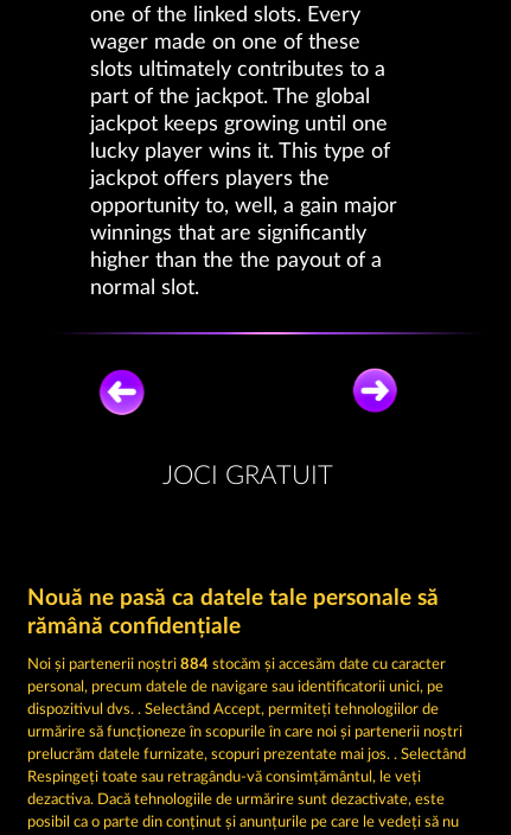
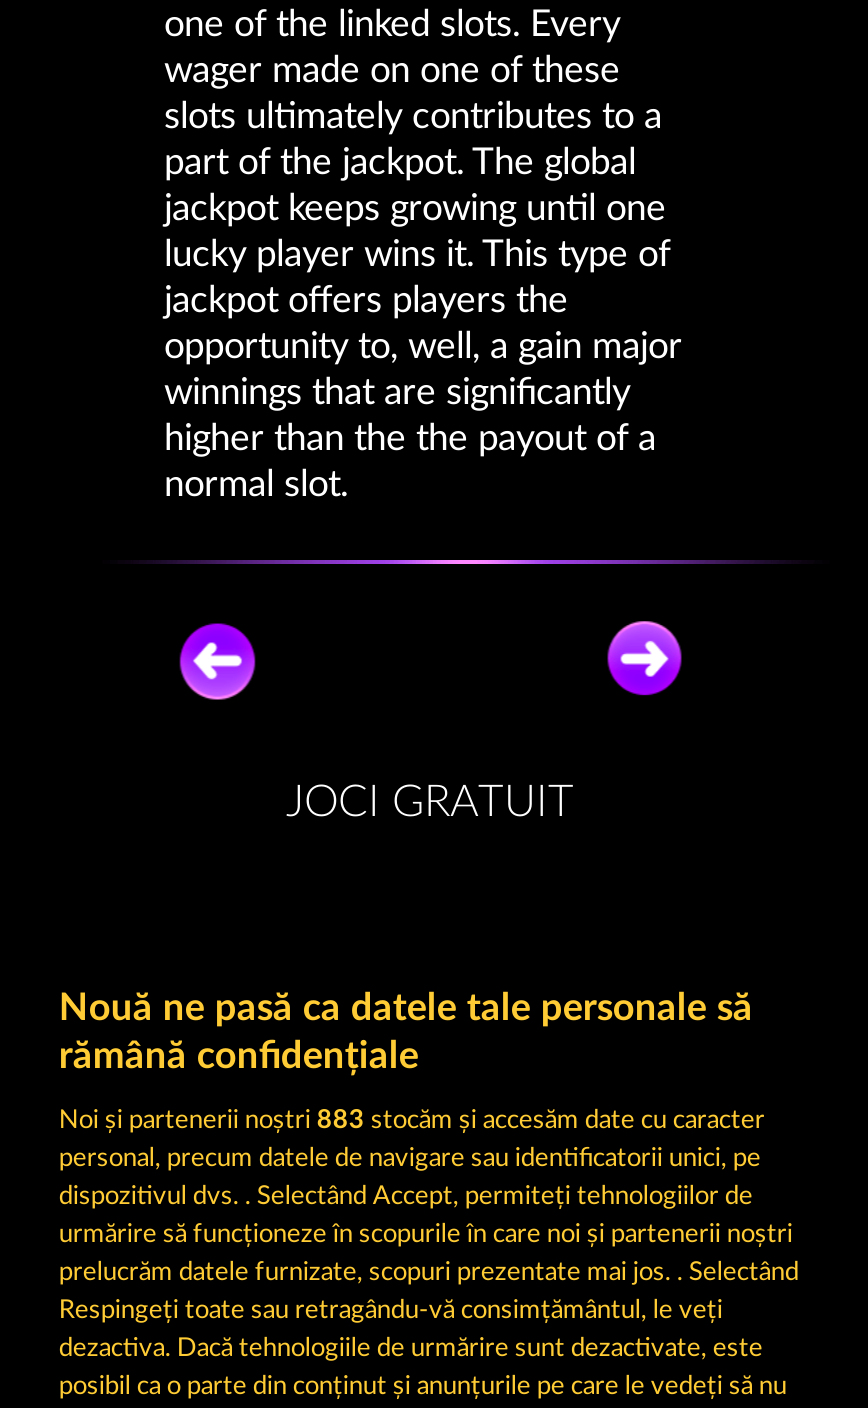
[28,657,446,673] Noi și partenerii noștri 884 stocăm și accesăm date cu caracter -> [59,1108,765,1134] Noi și partenerii noștri 883 stocăm și accesăm date cu caracter

